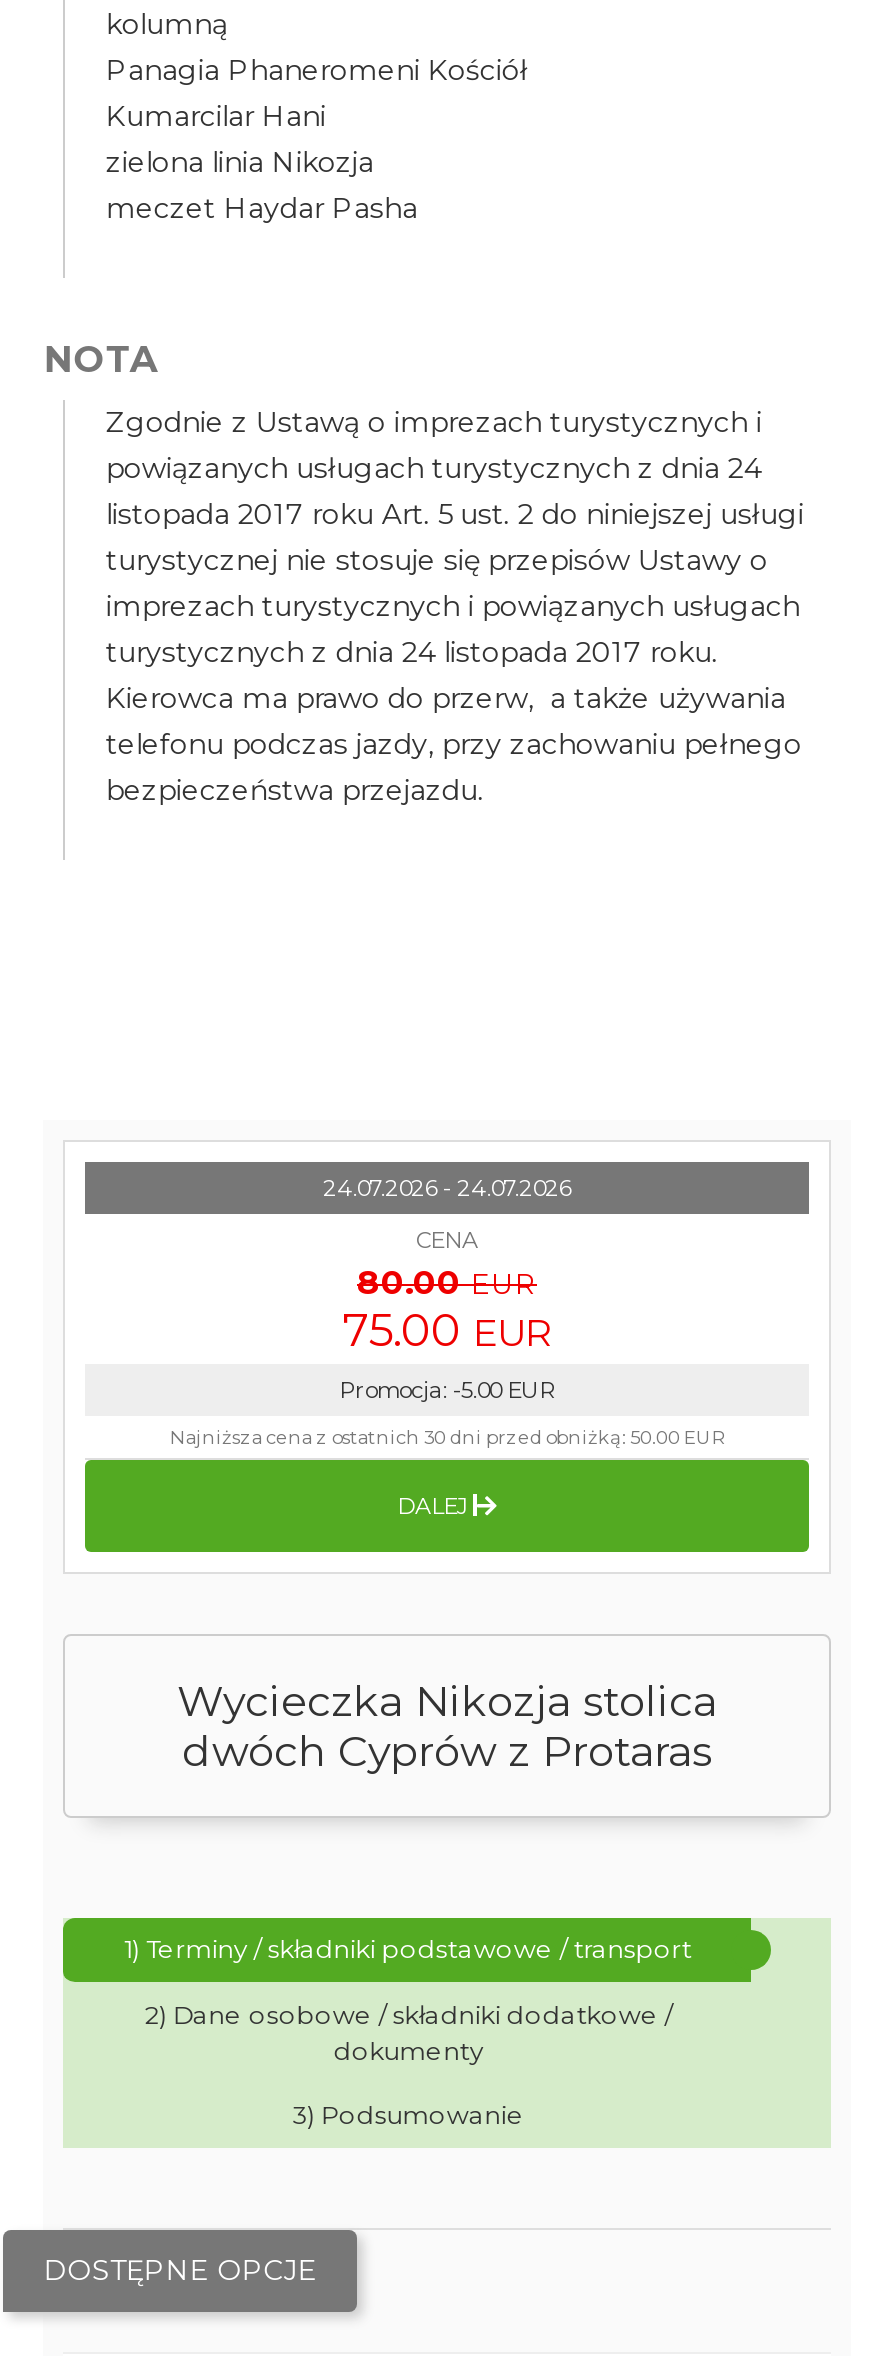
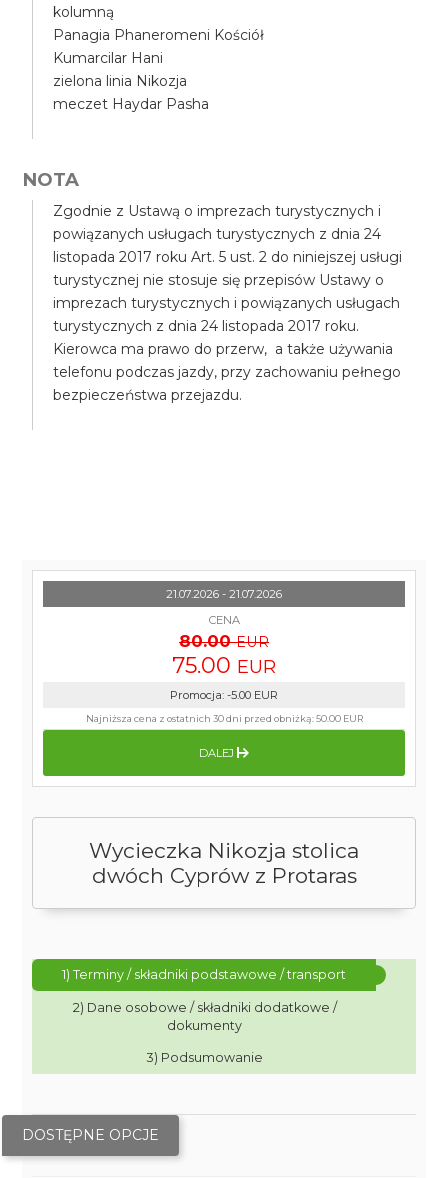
[323,1174,571,1202] 24.07.2026 - 24.07.2026 -> [166,587,282,601] 21.07.2026 - 21.07.2026

